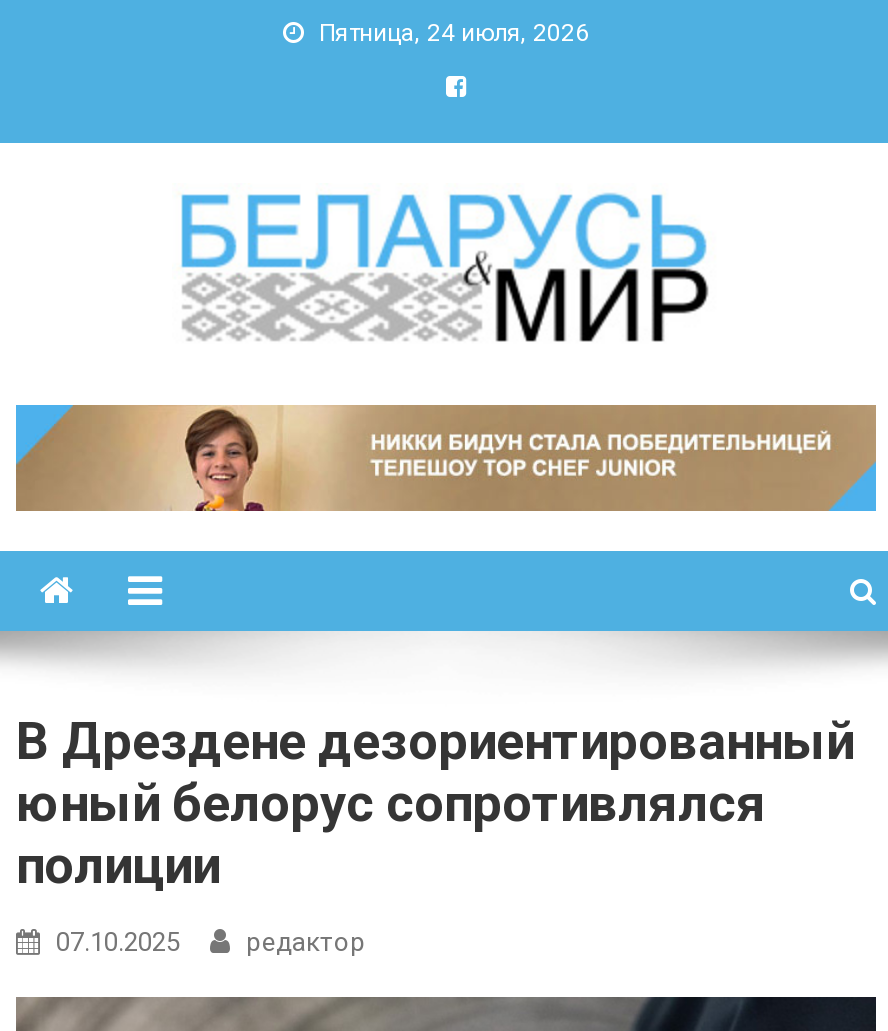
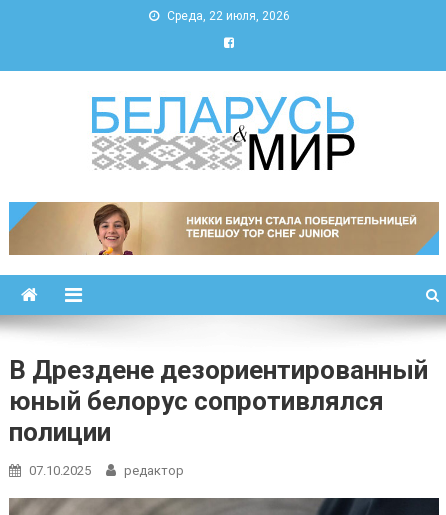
[319,19,589,47] Пятница, 24 июля, 2026 -> [166,9,289,23] Среда, 22 июля, 2026

